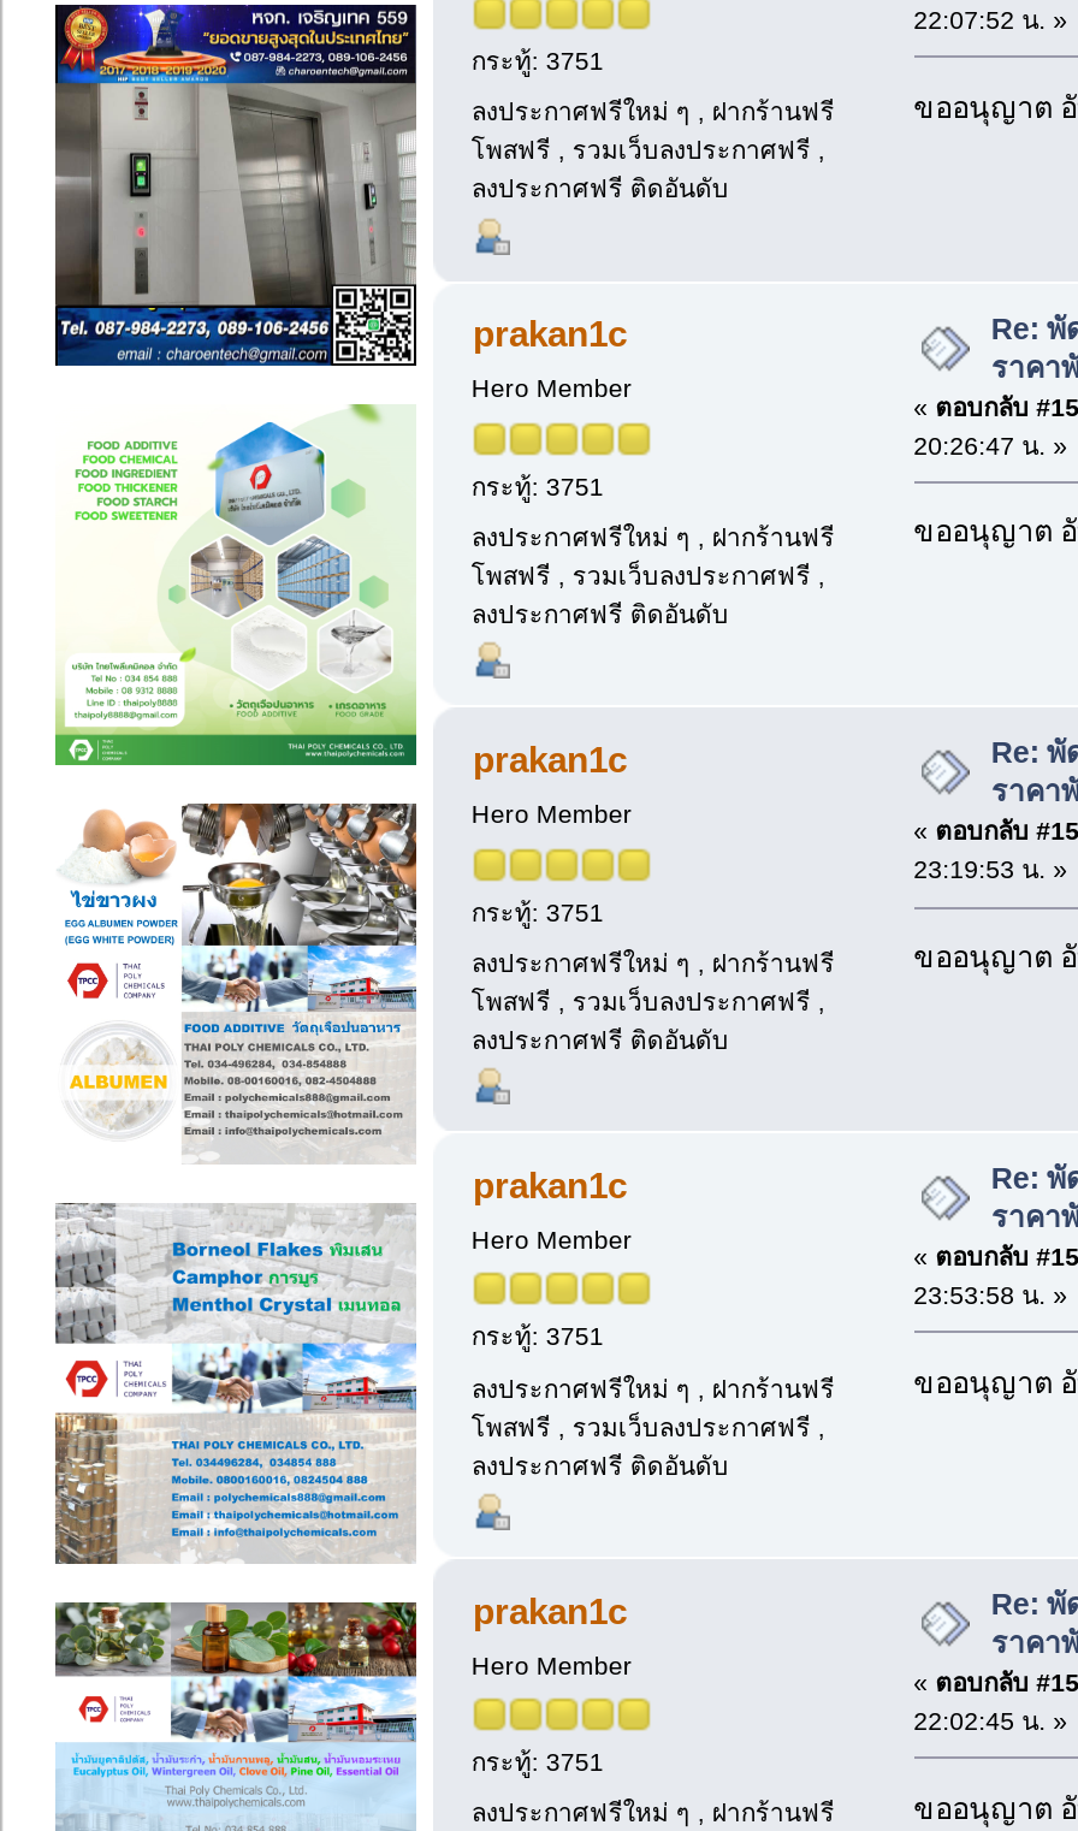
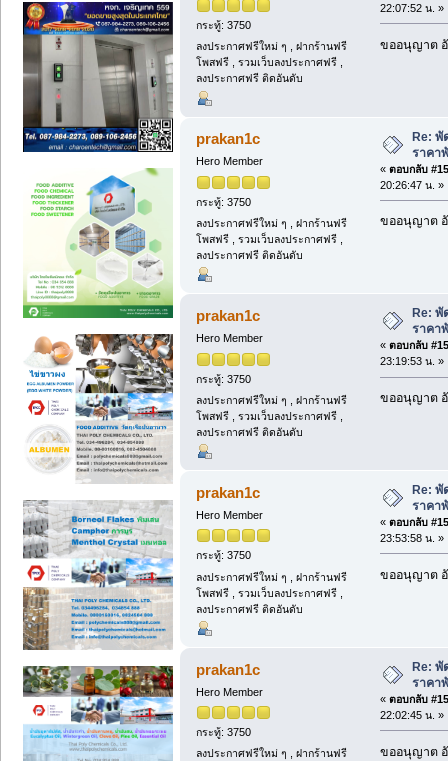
[471,46,604,75] กระทู้: 3751 -> [196,19,251,31] กระทู้: 3750
[471,471,604,500] กระทู้: 3751 -> [196,196,251,208] กระทู้: 3750
[471,896,604,925] กระทู้: 3751 -> [196,372,251,384] กระทู้: 3750
[471,1321,604,1350] กระทู้: 3751 -> [196,549,251,561] กระทู้: 3750
[471,1747,604,1776] กระทู้: 3751 -> [196,726,251,738] กระทู้: 3750

